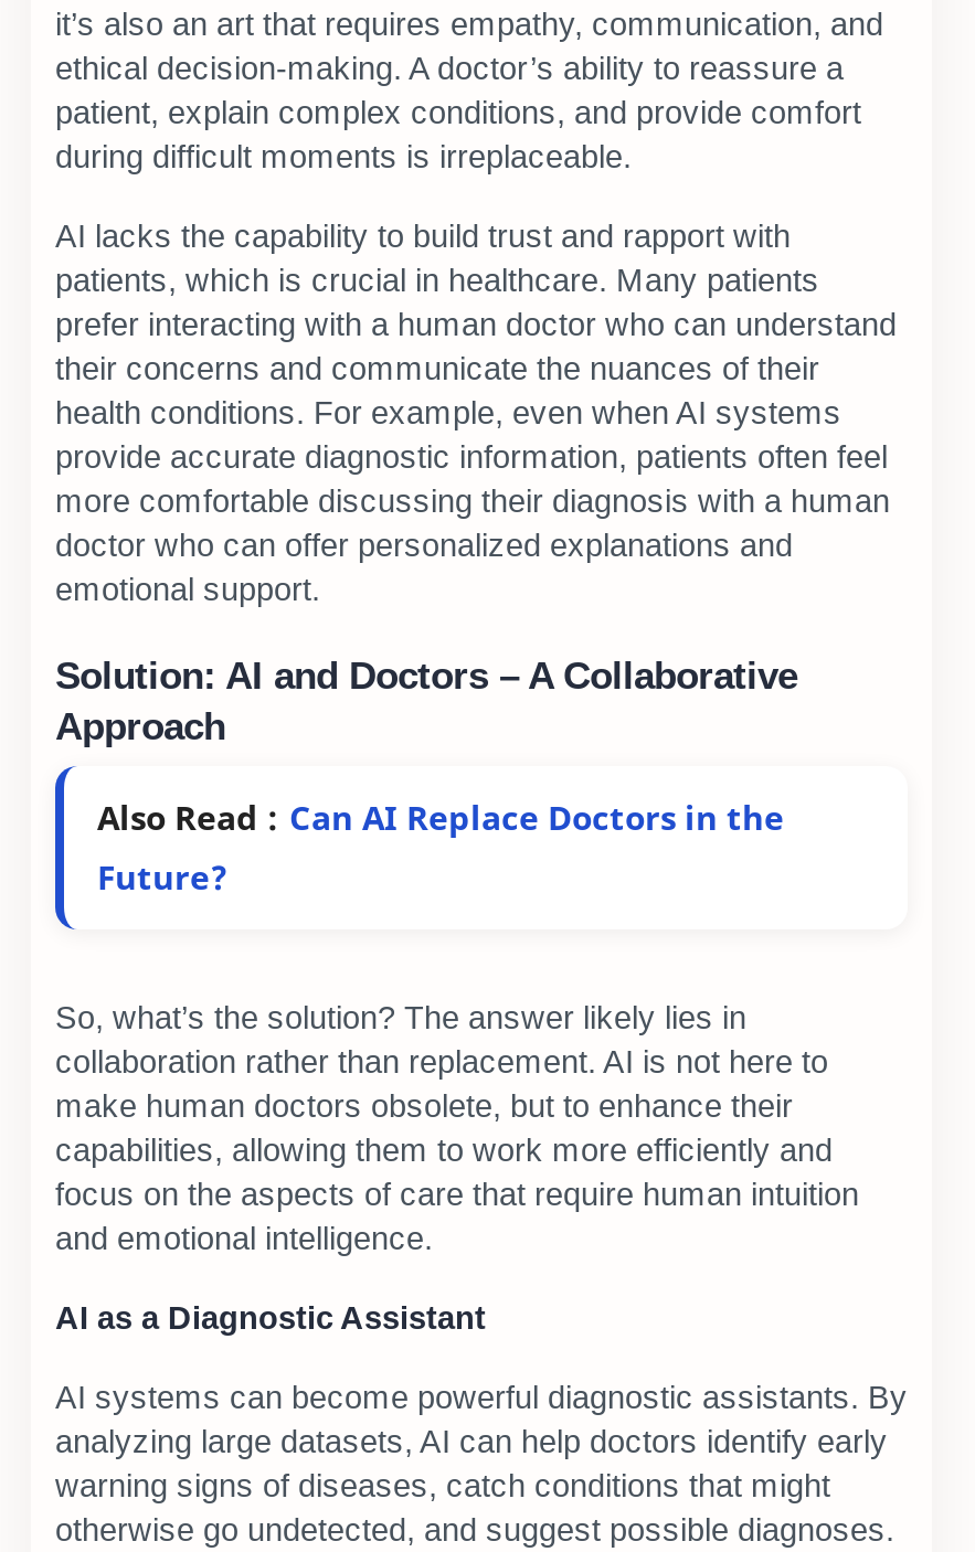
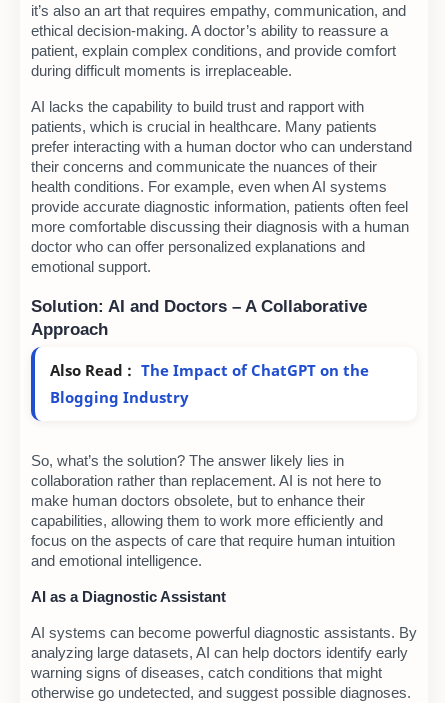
[97,794,784,898] Also Read : Can AI Replace Doctors in the | Future? -> [50,360,369,407] Also Read : The Impact of ChatGPT on the | Blogging Industry

